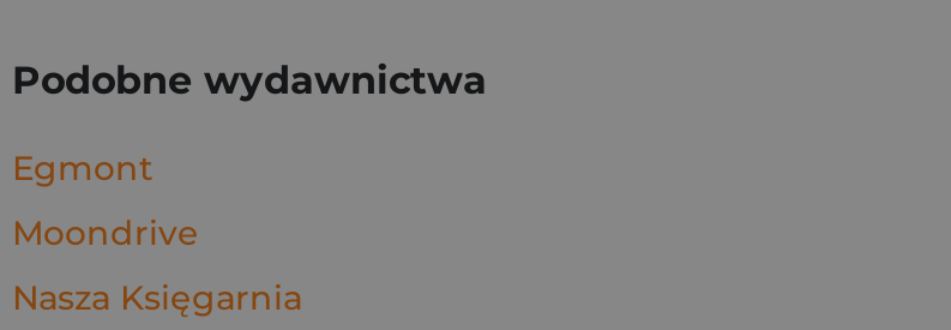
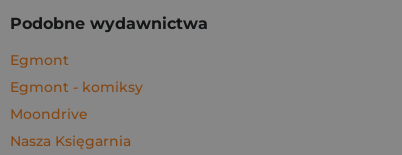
none -> [10,78,143,96] Egmont - komiksy

